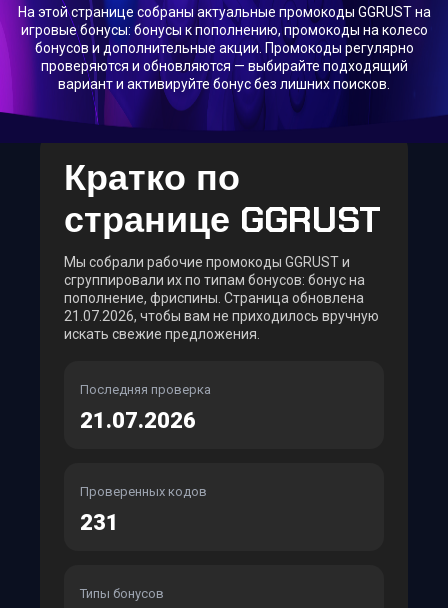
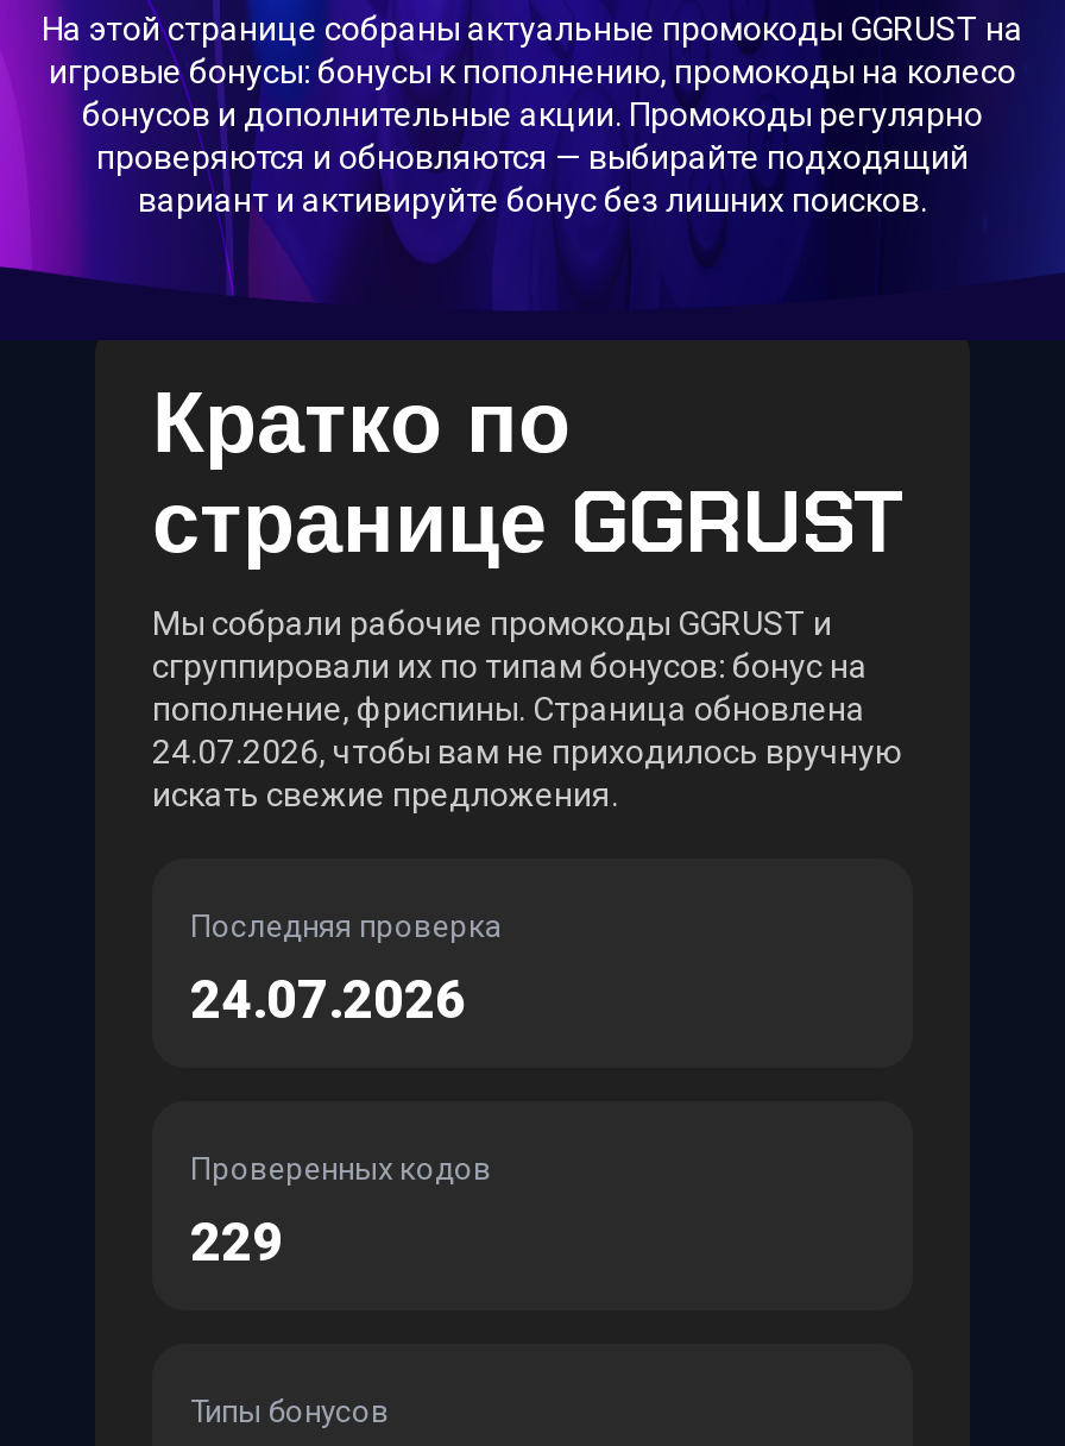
[64,308,379,324] 21.07.2026, чтобы вам не приходилось вручную -> [152,733,901,771] 24.07.2026, чтобы вам не приходилось вручную
[80,408,196,433] 21.07.2026 -> [190,970,466,1030] 24.07.2026
[80,510,119,535] 231 -> [190,1213,283,1272] 229

